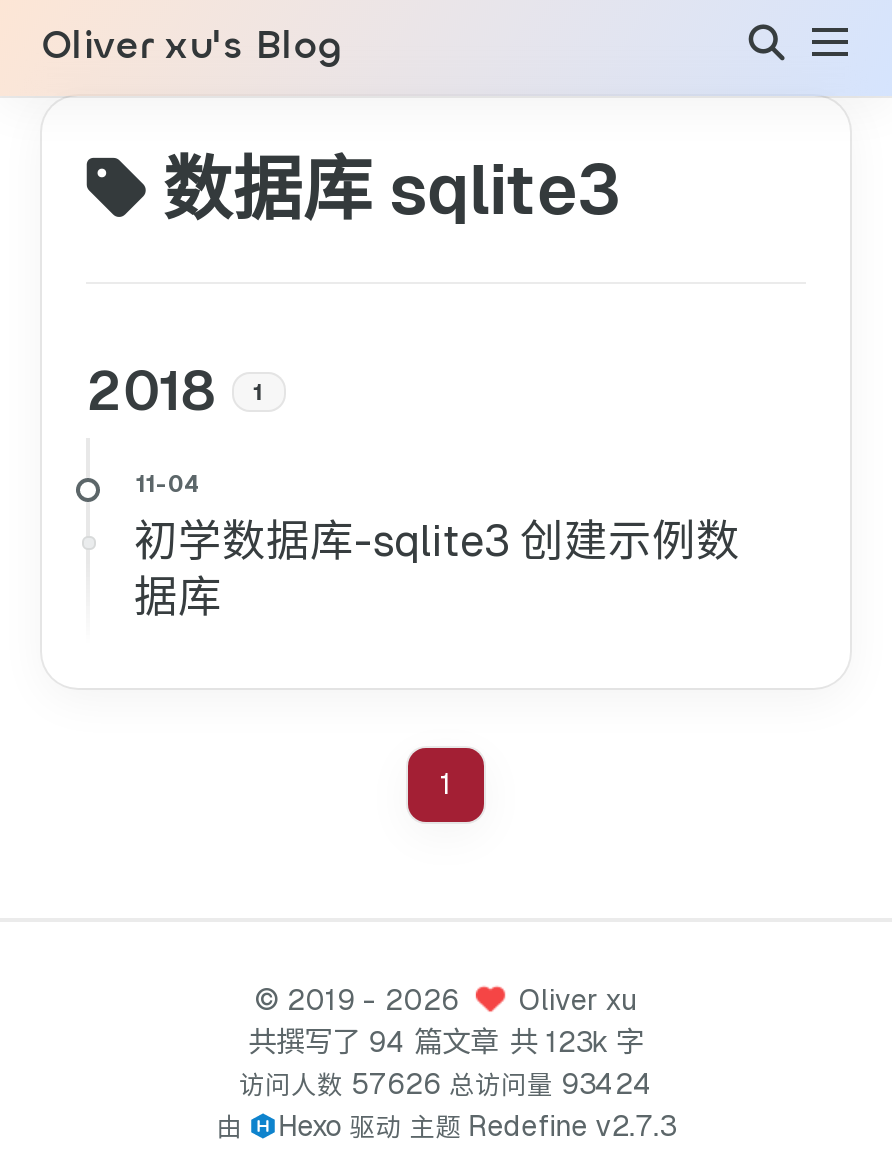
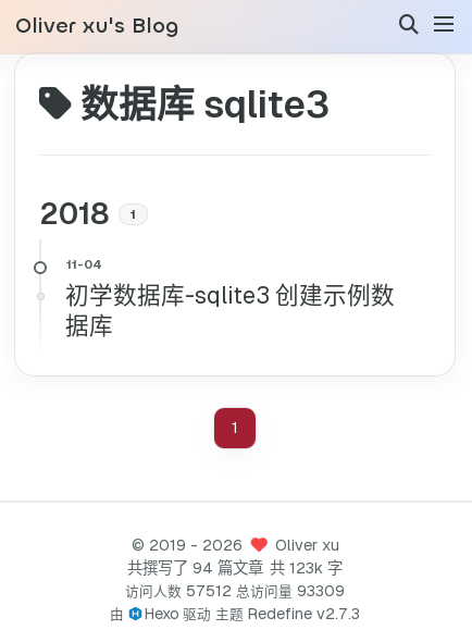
[239,1068,653,1100] 访问人数 57626 总访问量 93424 -> [125,582,345,600] 访问人数 57512 总访问量 93309

